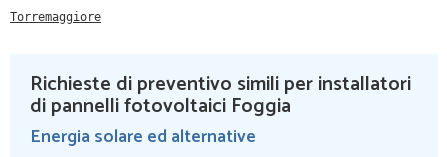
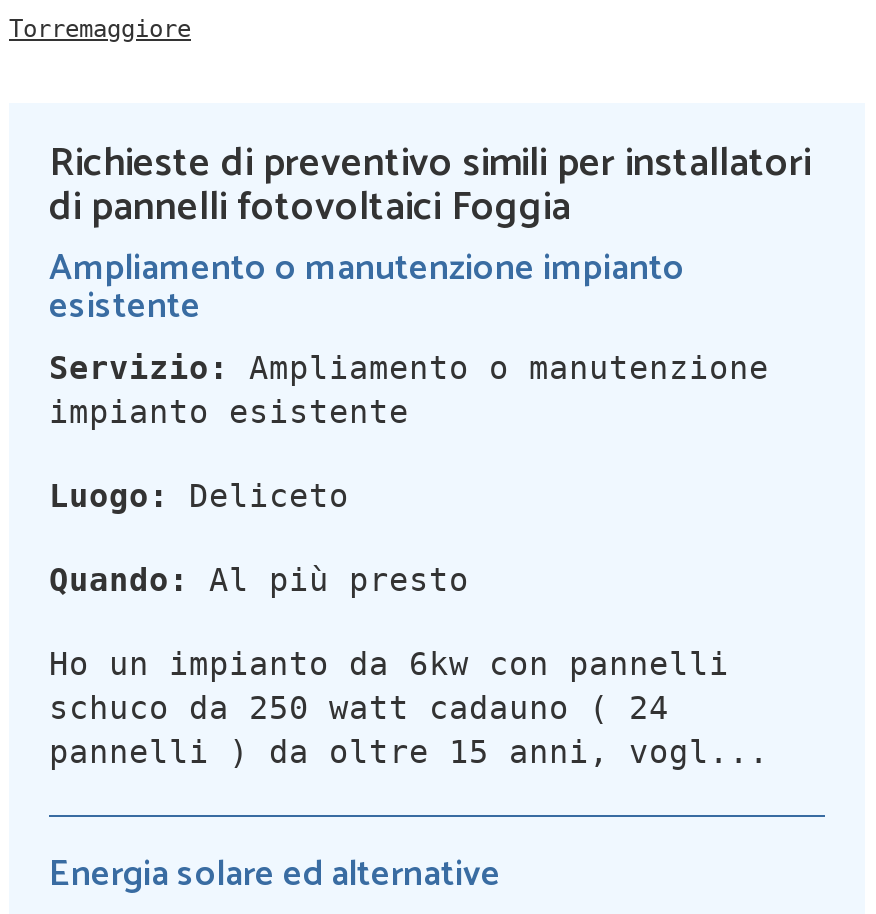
none -> [49,239,769,771] Ampliamento o manutenzione impianto | esistente | Servizio: Ampliamento o manutenzione | impianto esistente | Luogo: Deliceto | Quando: Al più presto | Ho un impianto da 6kw con pannelli | schuco da 250 watt cadauno ( 24 | pannelli ) da oltre 15 anni, vogl...

